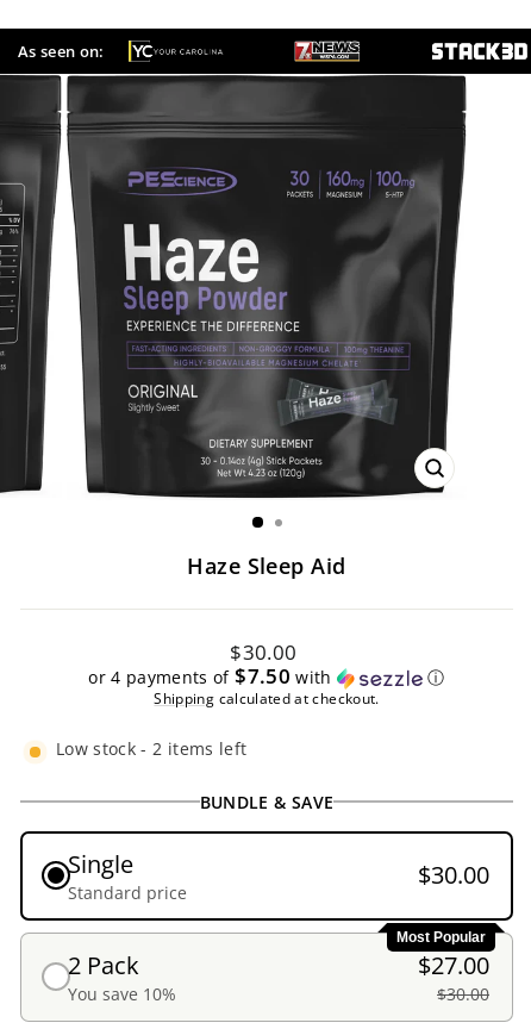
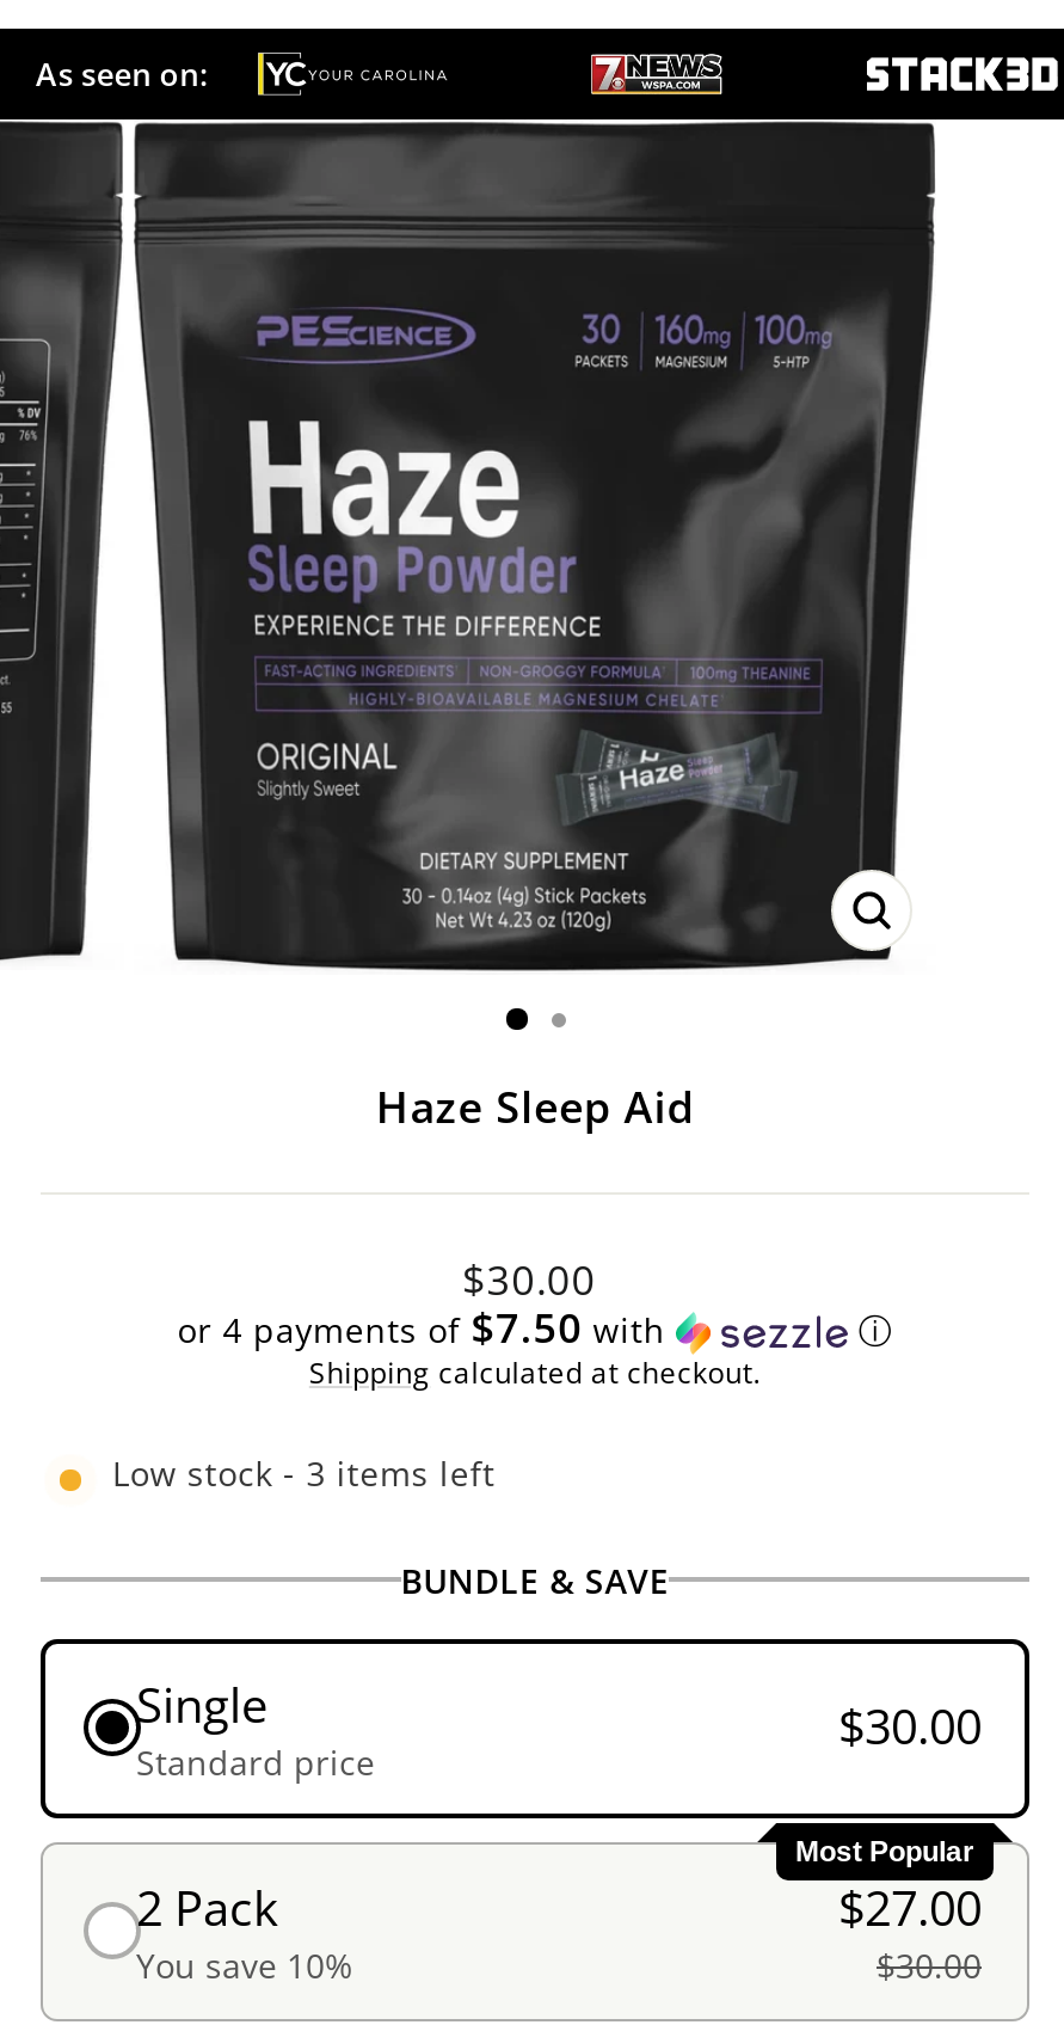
[56,737,247,759] Low stock - 2 items left -> [112,1450,495,1495] Low stock - 3 items left

